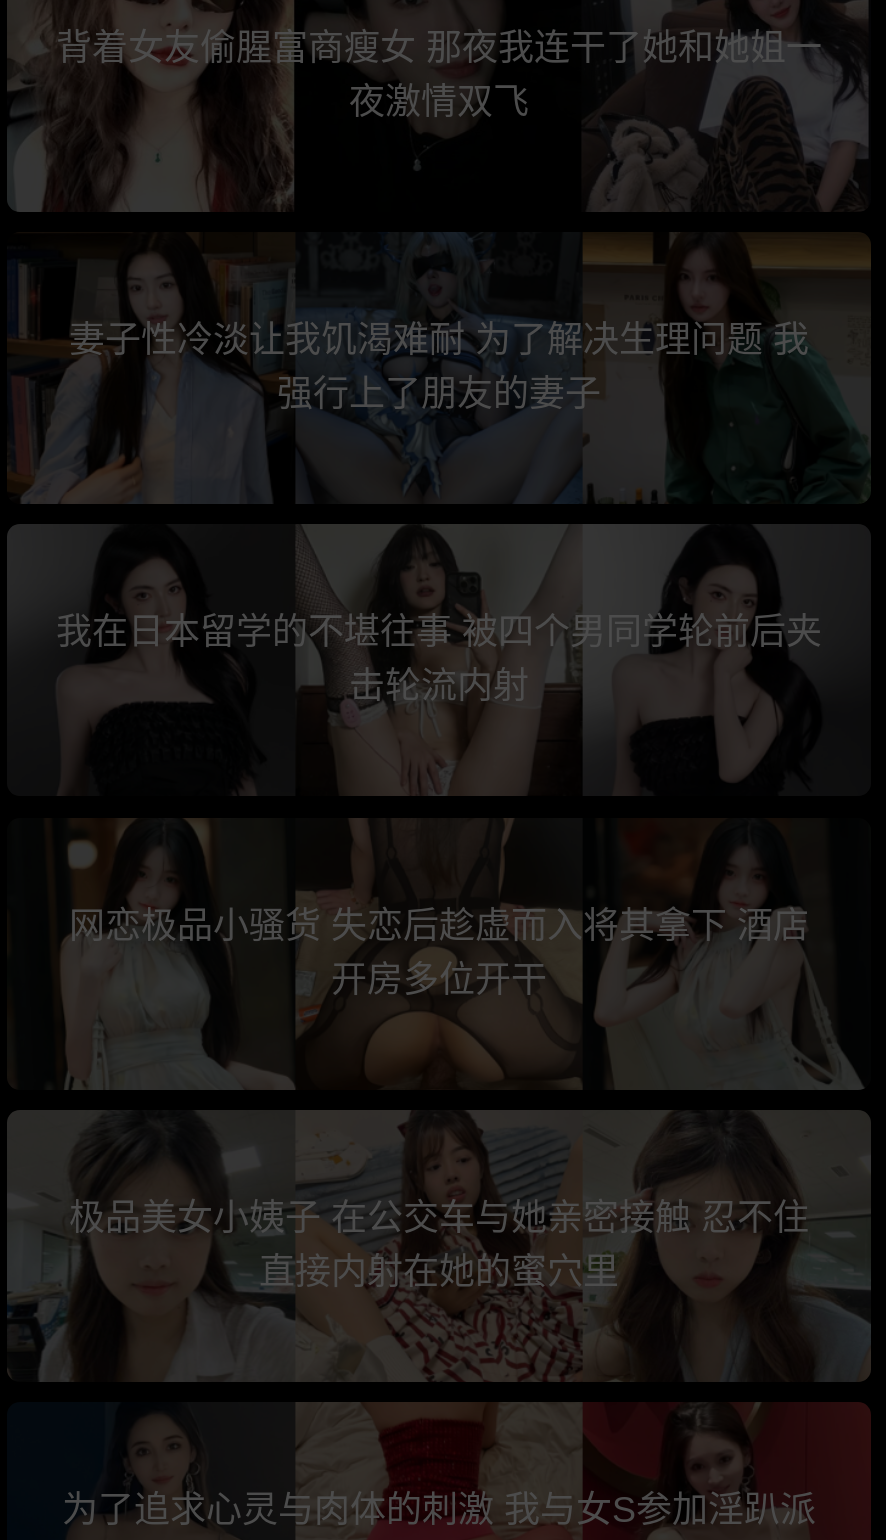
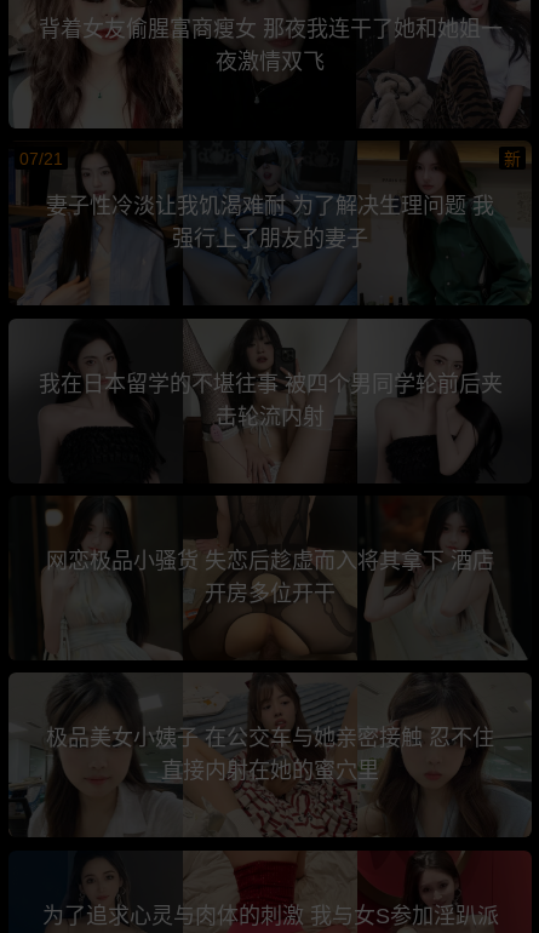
none -> [19,148,521,168] 07/21 | 新

